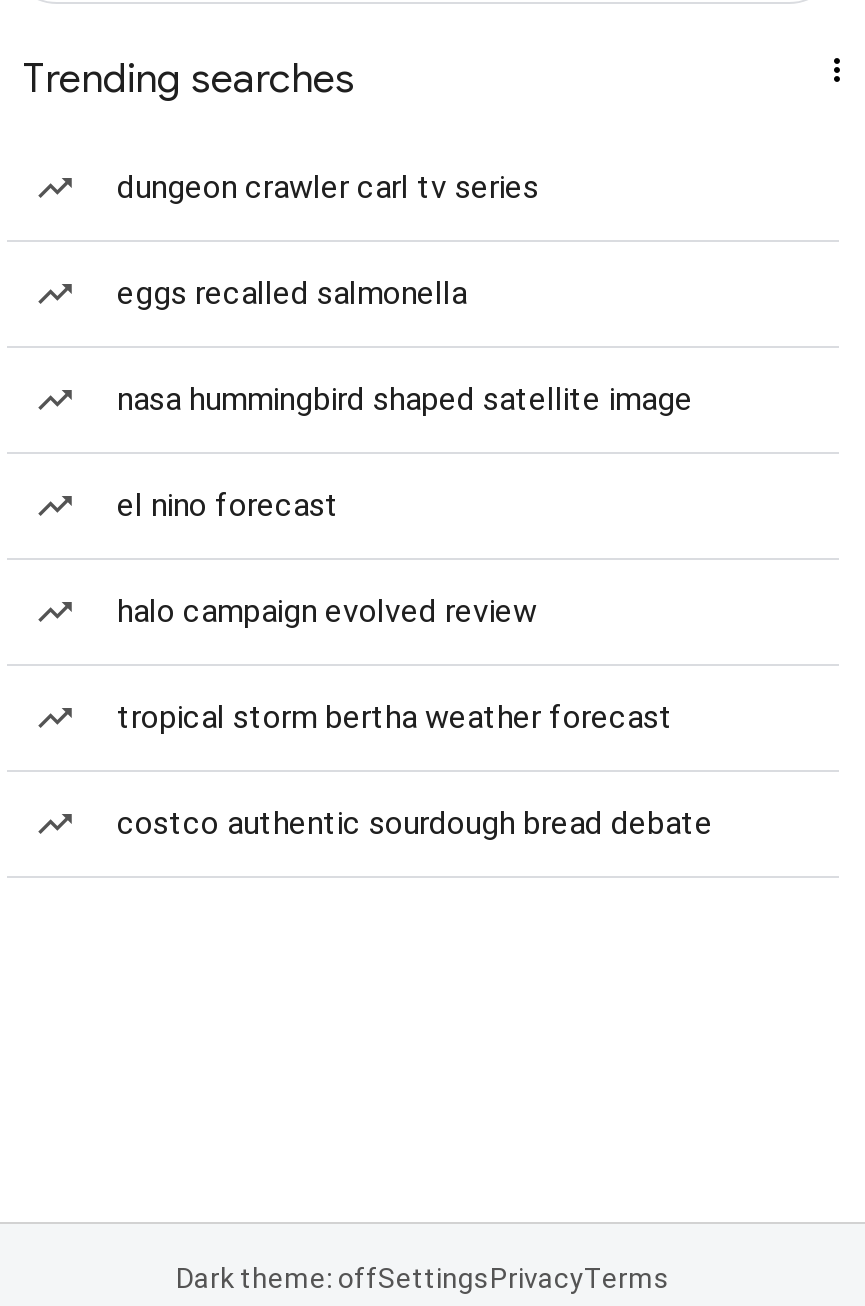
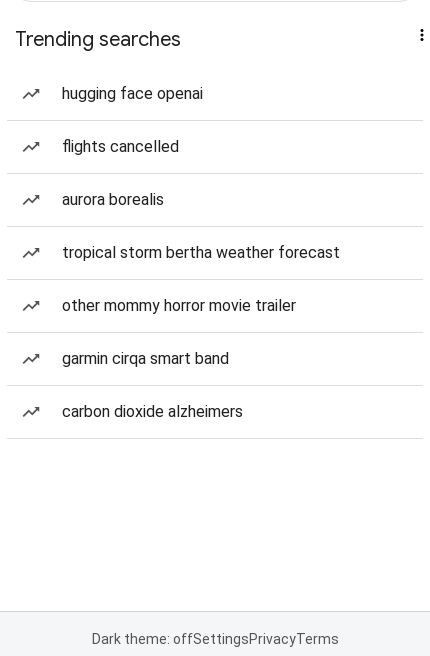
[117,168,693,630] dungeon crawler carl tv series | eggs recalled salmonella | nasa hummingbird shaped satellite image | el nino forecast | halo campaign evolved review -> [62,84,203,209] hugging face openai | flights cancelled | aurora borealis
moved [117,698,673,736] -> [62,243,340,262]: tropical storm bertha weather forecast
[117,804,713,842] costco authentic sourdough bread debate -> [62,296,296,421] other mommy horror movie trailer | garmin cirqa smart band | carbon dioxide alzheimers

